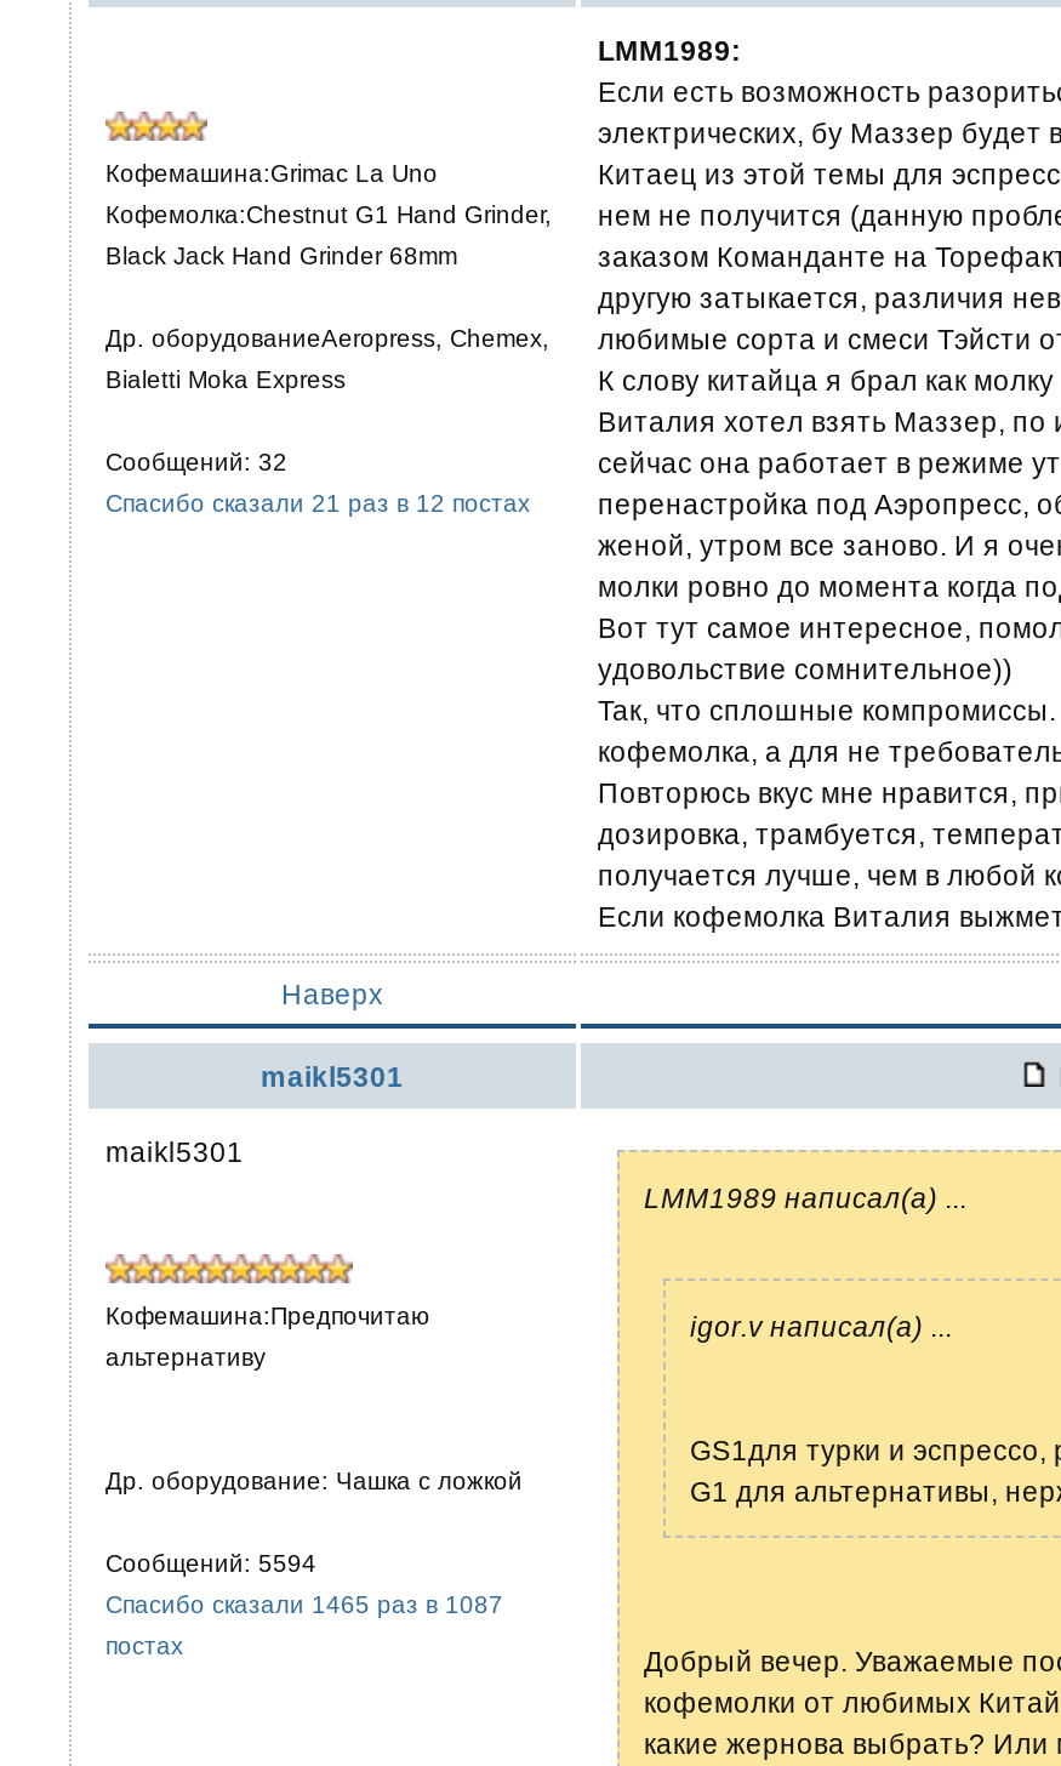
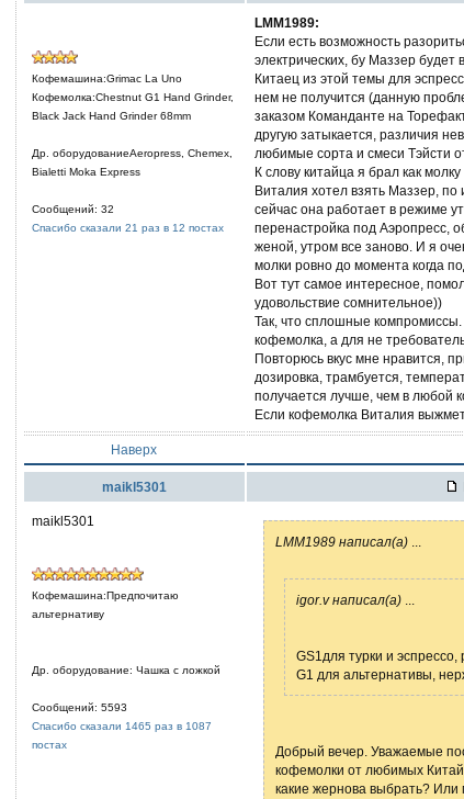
[105,1550,316,1577] Сообщений: 5594 -> [32,701,127,713] Сообщений: 5593

